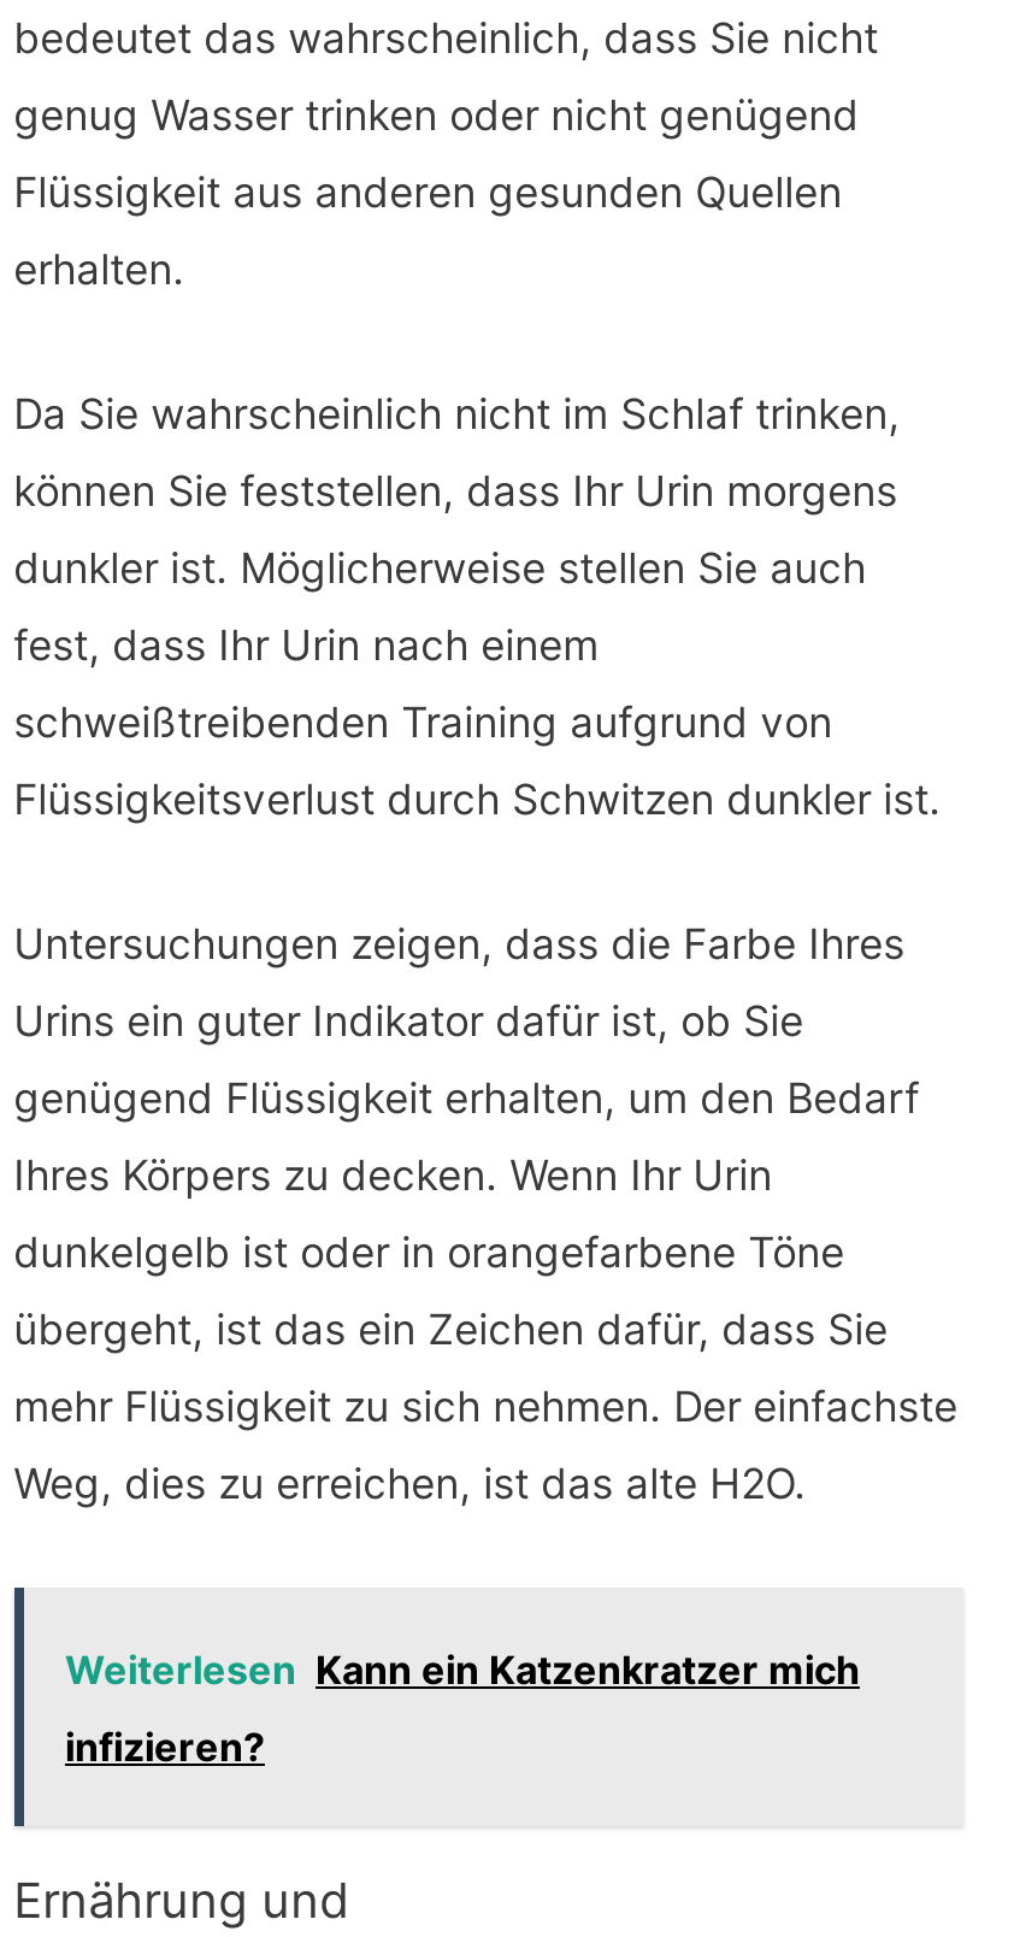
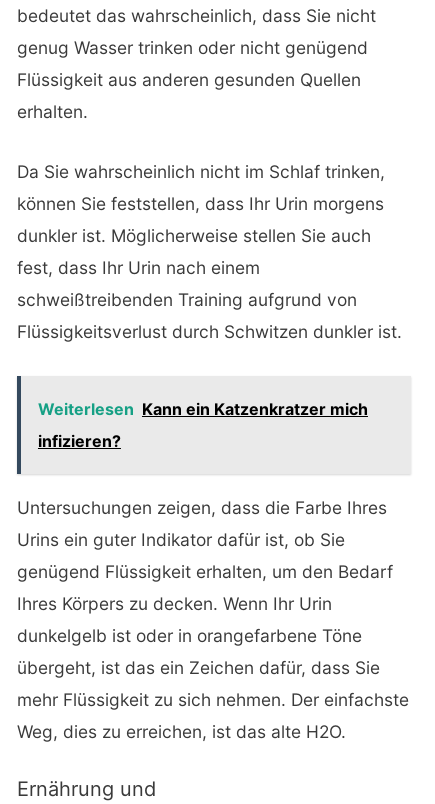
moved [14,917,958,1508] -> [17,497,409,742]: Untersuchungen zeigen, dass die Farbe Ihres | Urins ein guter Indikator dafür ist, ob Sie | genügend Flüssigkeit erhalten, um den Bedarf | Ihres Körpers zu decken. Wenn Ihr Urin | dunkelgelb ist oder in orangefarbene Töne | übergeht, ist das ein Zeichen dafür, dass Sie | mehr Flüssigkeit zu sich nehmen. Der einfachste | Weg, dies zu erreichen, ist das alte H2O.
moved [12,1585,963,1831] -> [16,375,411,476]: [image] | Weiterlesen Kann ein Katzenkratzer mich | infizieren?

